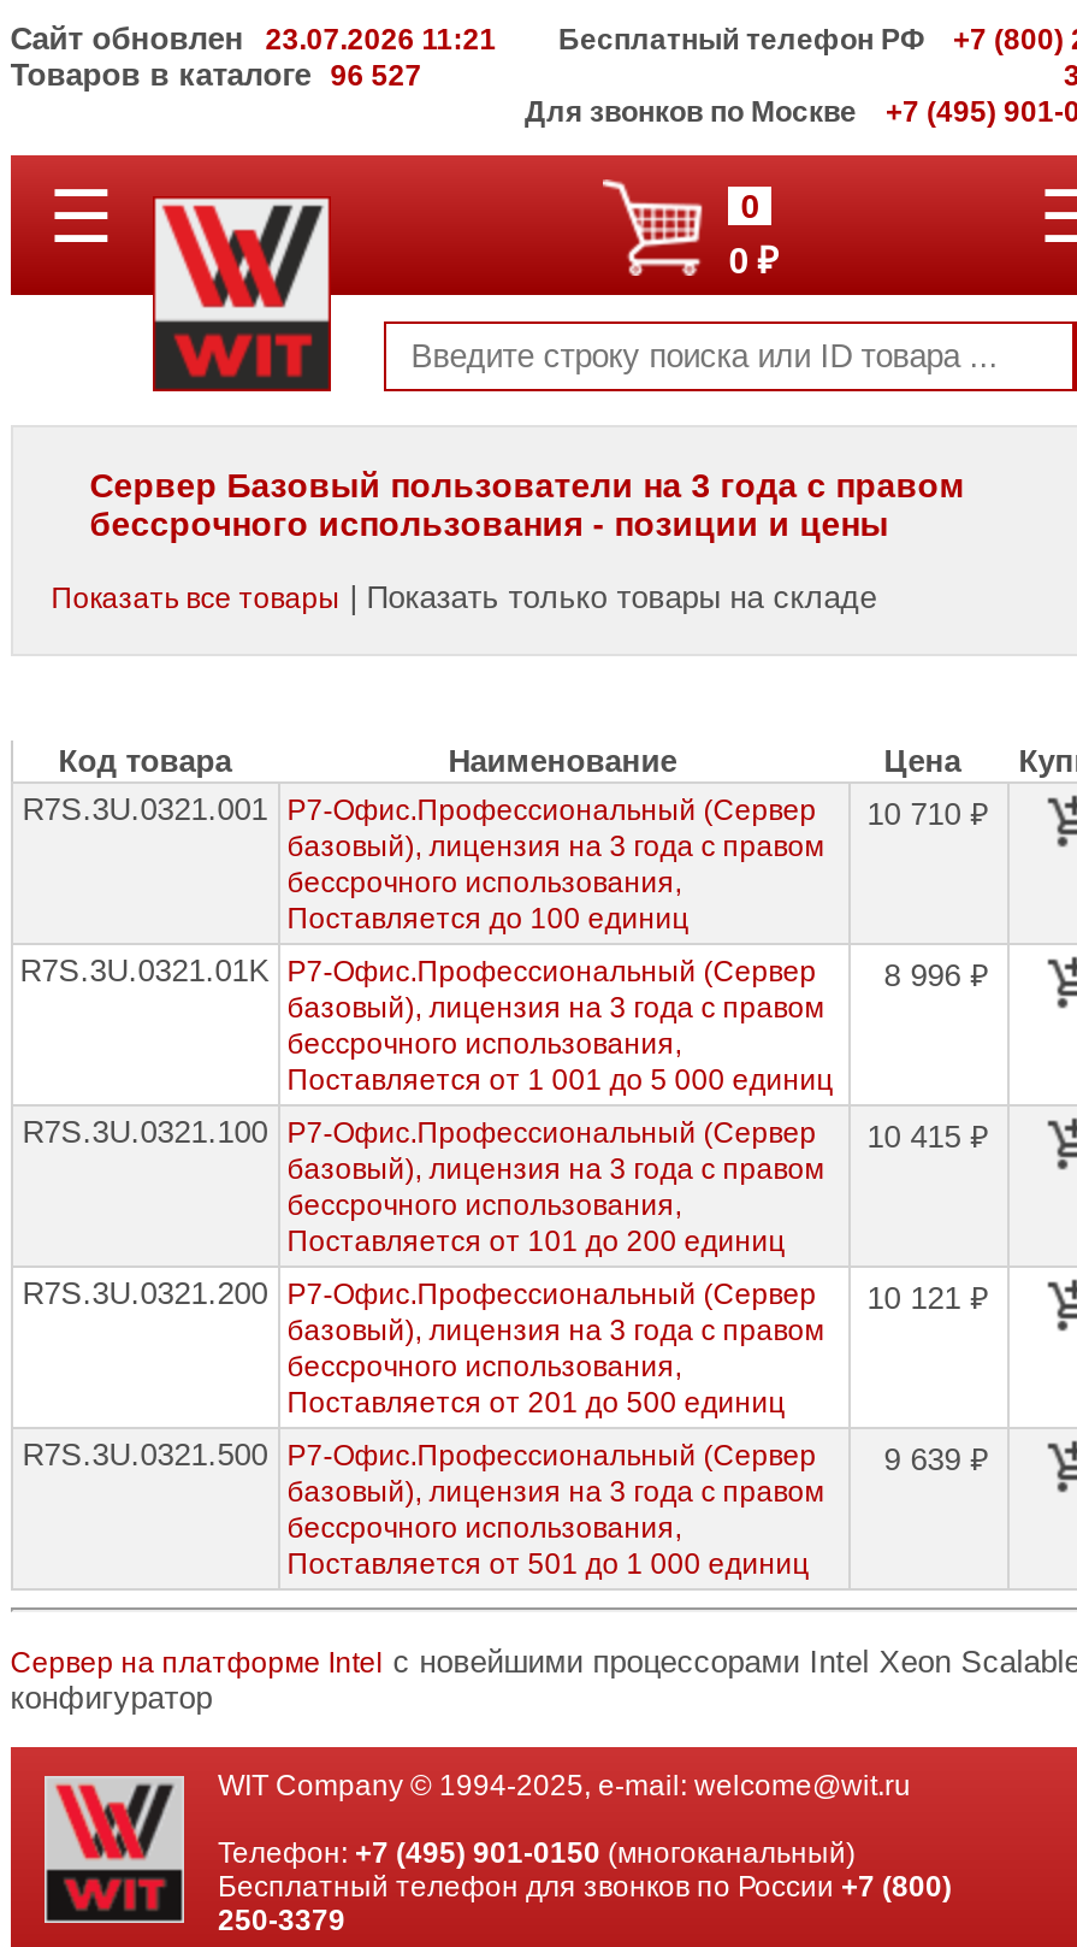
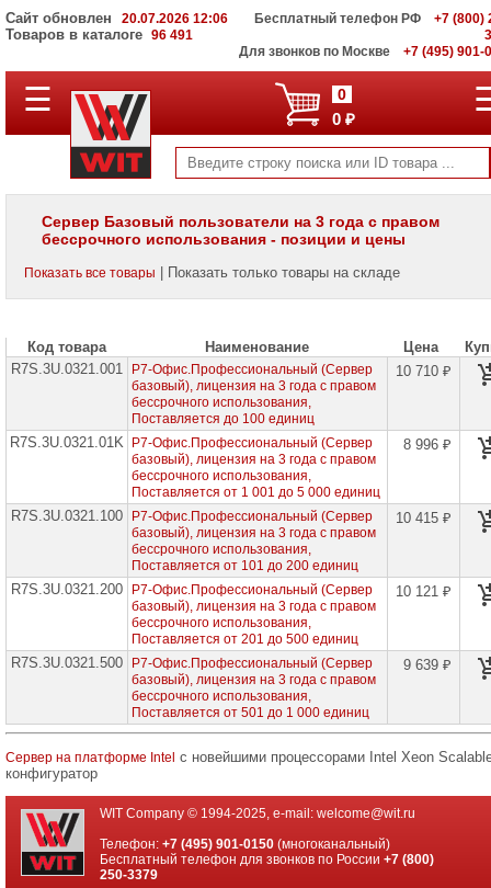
[10,20,497,57] Сайт обновлен 23.07.2026 11:21 -> [5,10,228,26] Сайт обновлен 20.07.2026 12:06
[10,57,422,93] Товаров в каталоге 96 527 -> [5,26,193,43] Товаров в каталоге 96 491

